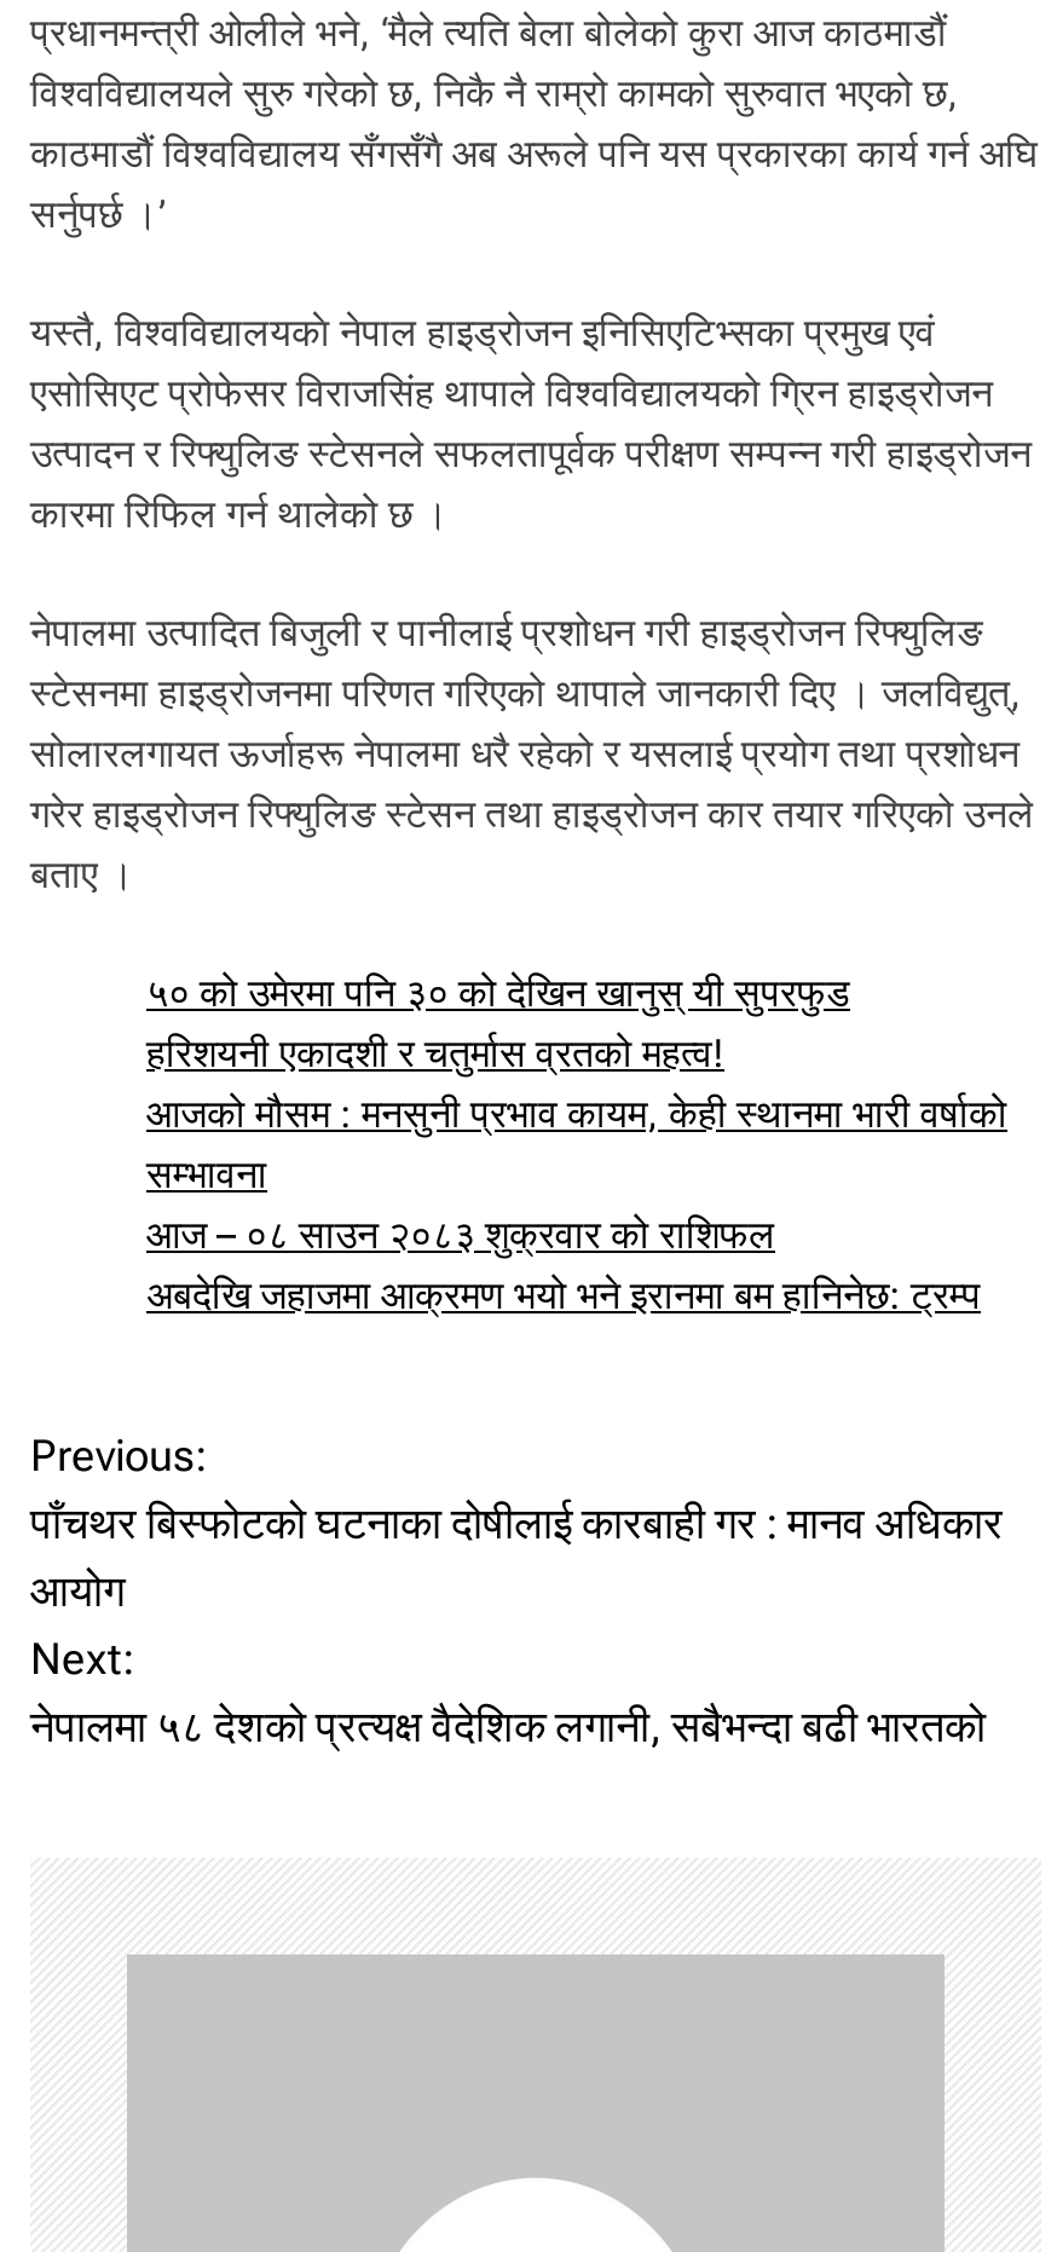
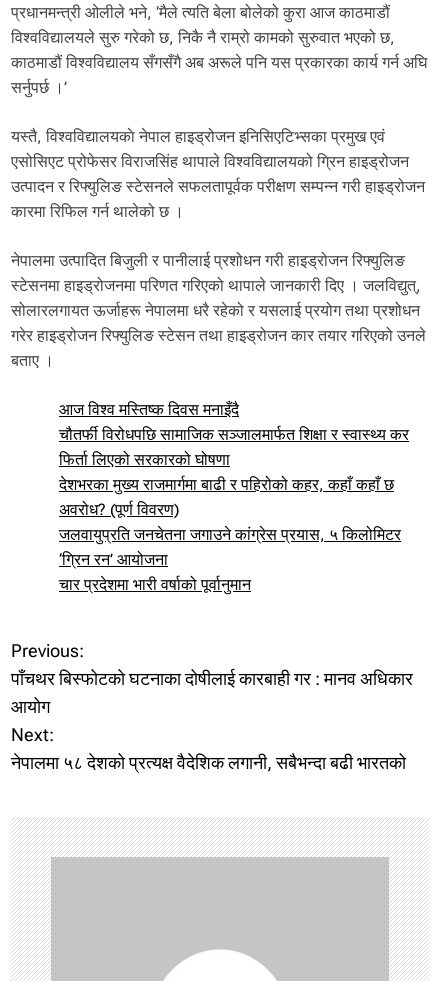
[146,968,1007,1317] ५० को उमेरमा पनि ३० को देखिन खानुस् यी सुपरफुड | हरिशयनी एकादशी र चतुर्मास व्रतको महत्व! | आजको मौसम : मनसुनी प्रभाव कायम, केही स्थानमा भारी वर्षाको | सम्भावना | आज – ०८ साउन २०८३ शुक्रवार को राशिफल | अबदेखि जहाजमा आक्रमण भयो भने इरानमा बम हानिनेछ: ट्रम्प -> [59,400,409,594] आज विश्व मस्तिष्क दिवस मनाइँदै | चौतर्फी विरोधपछि सामाजिक सञ्जालमार्फत शिक्षा र स्वास्थ्य कर | फिर्ता लिएको सरकारको घोषणा | देशभरका मुख्य राजमार्गमा बाढी र पहिरोको कहर, कहाँ कहाँ छ | अवरोध? (पूर्ण विवरण) | जलवायुप्रति जनचेतना जगाउने कांग्रेस प्रयास, ५ किलोमिटर | ‘ग्रिन रन’ आयोजना | चार प्रदेशमा भारी वर्षाको पूर्वानुमान

